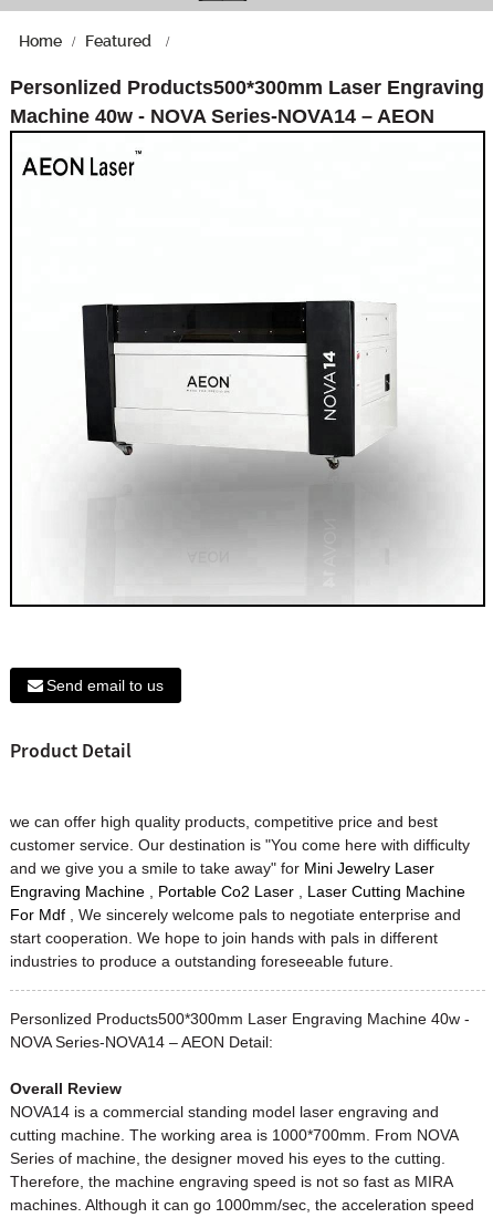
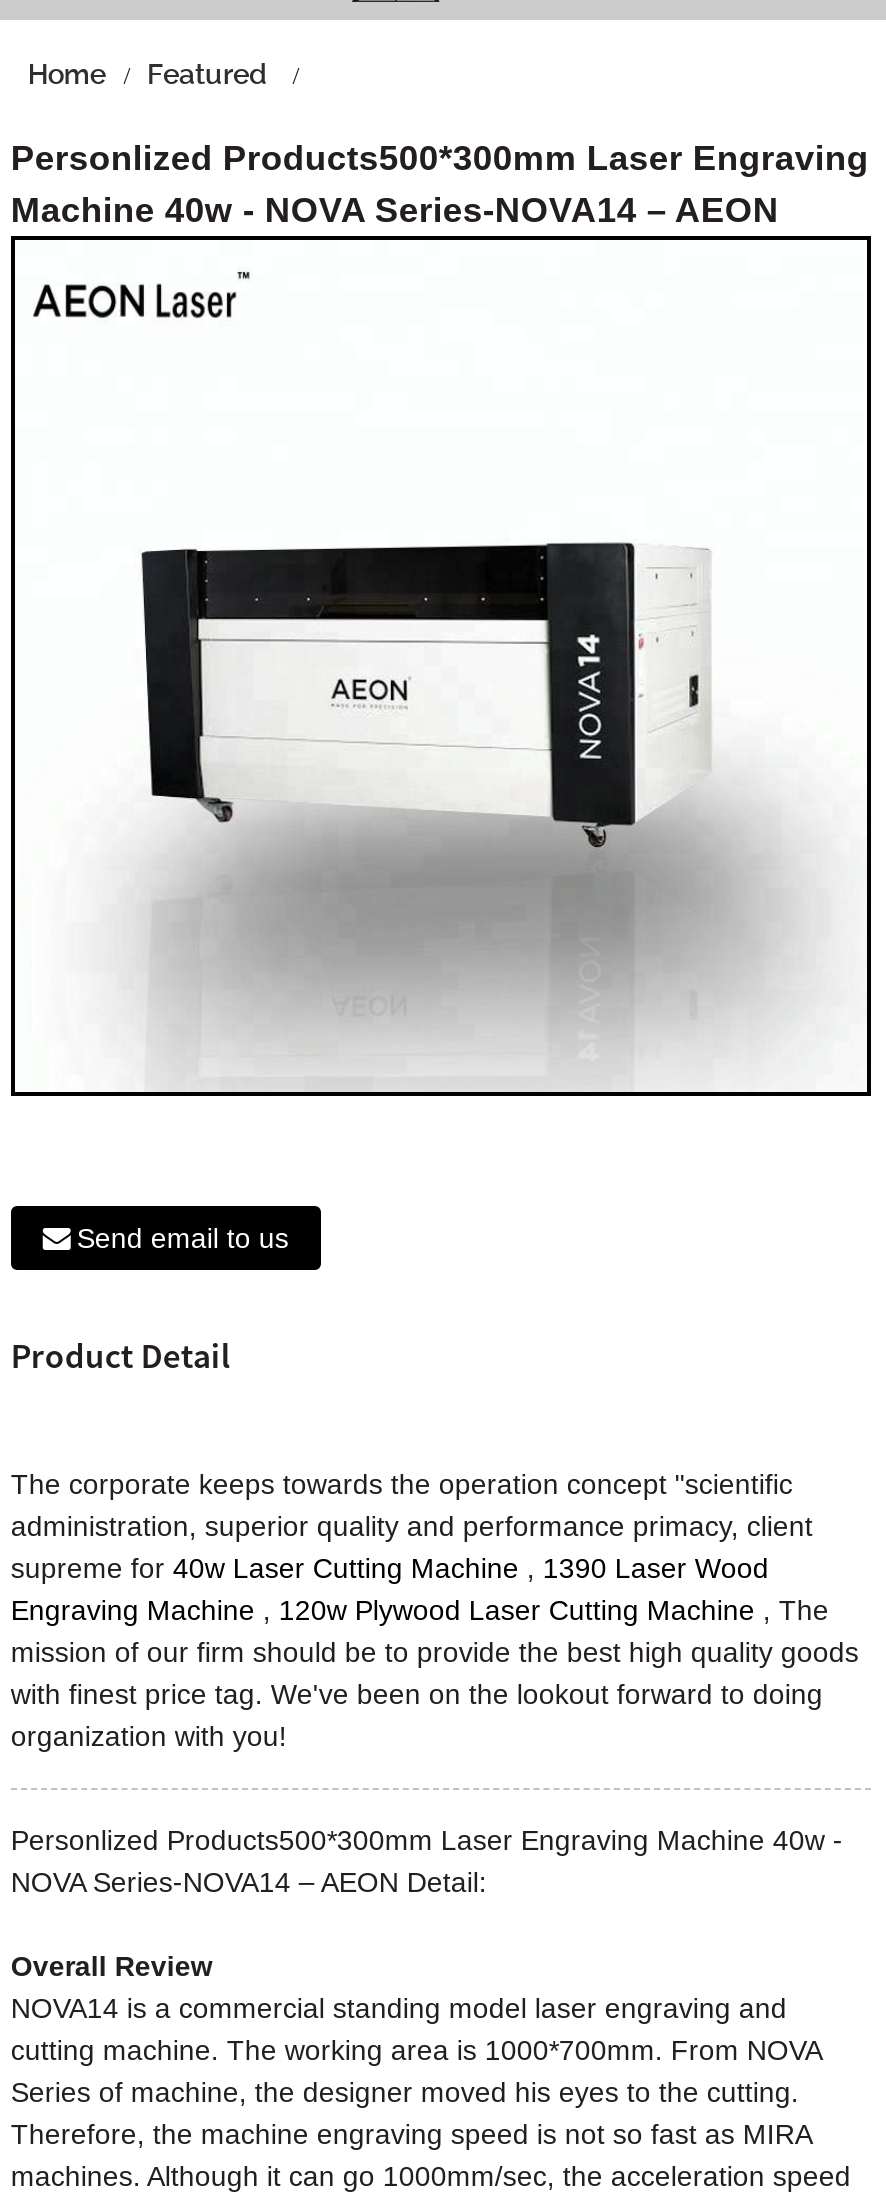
[10,813,470,970] we can offer high quality products, competitive price and best | customer service. Our destination is "You come here with difficulty | and we give you a smile to take away" for Mini Jewelry Laser | Engraving Machine, Portable Co2 Laser, Laser Cutting Machine | For Mdf, We sincerely welcome pals to negotiate enterprise and | start cooperation. We hope to join hands with pals in different | industries to produce a outstanding foreseeable future. -> [11,1468,859,1752] The corporate keeps towards the operation concept "scientific | administration, superior quality and performance primacy, client | supreme for 40w Laser Cutting Machine, 1390 Laser Wood | Engraving Machine, 120w Plywood Laser Cutting Machine, The | mission of our firm should be to provide the best high quality goods | with finest price tag. We've been on the lookout forward to doing | organization with you!

